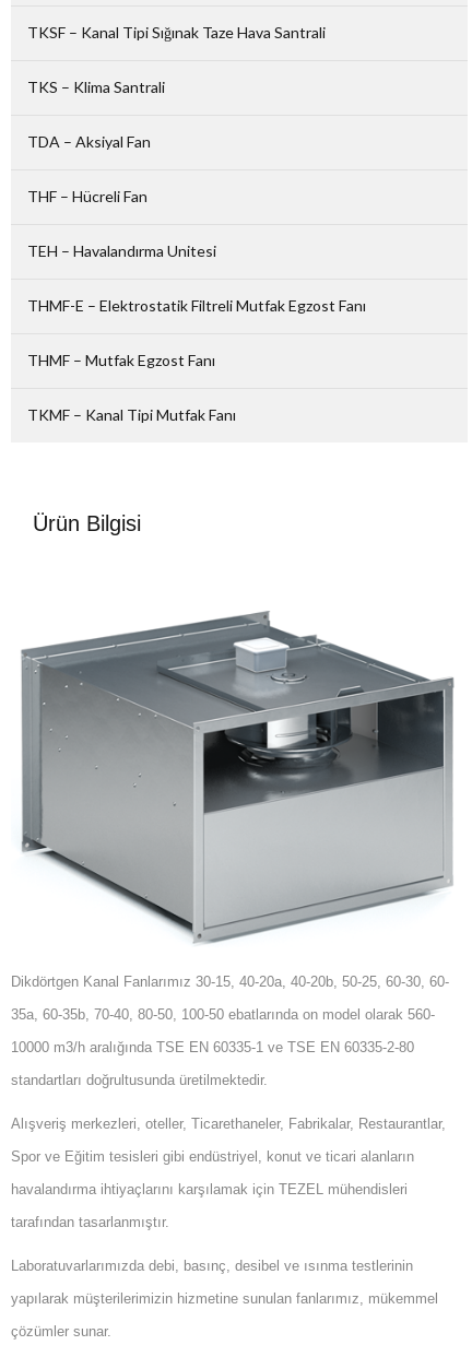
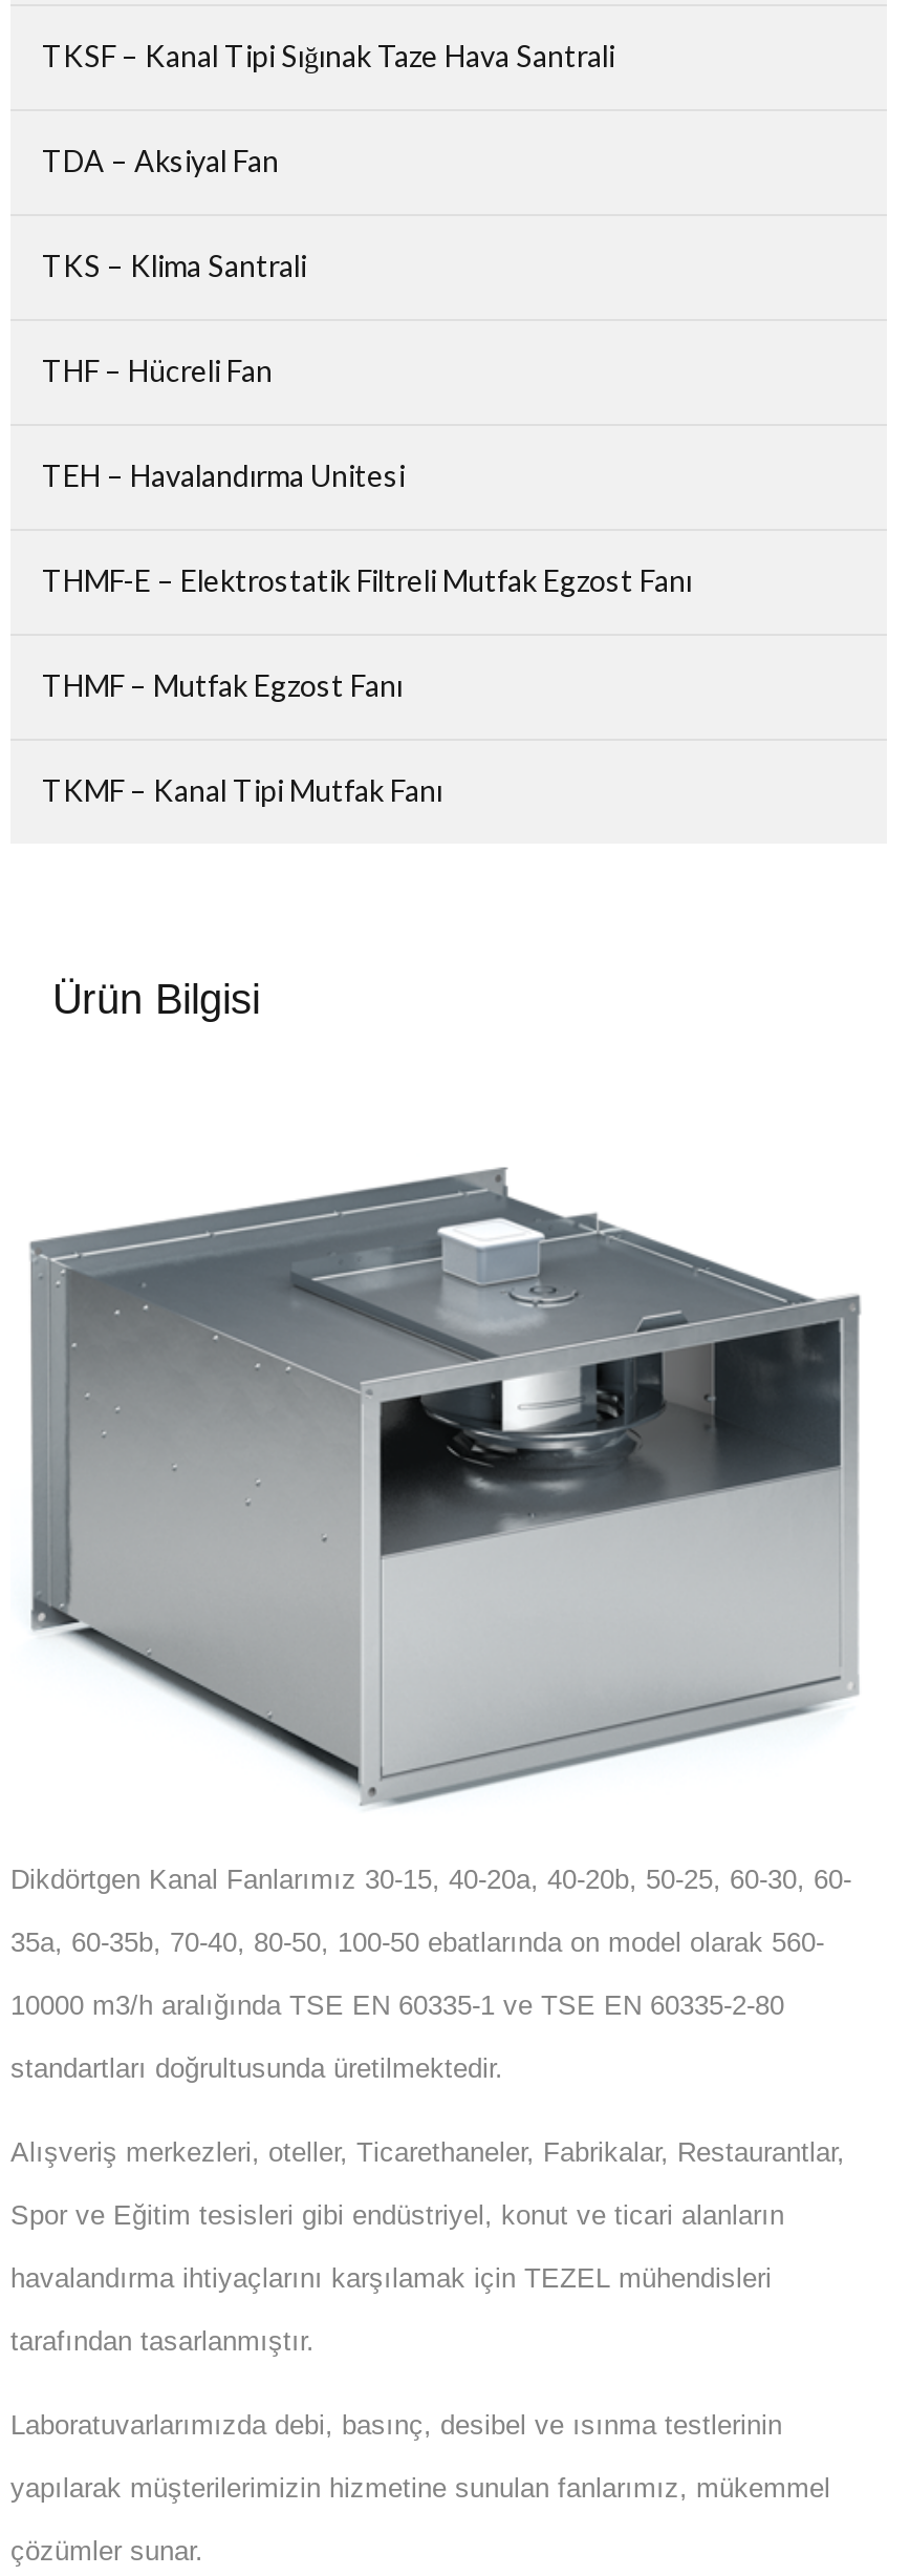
moved [27,78,165,96] -> [42,248,306,283]: TKS – Klima Santrali
moved [27,132,151,151] -> [42,143,279,178]: TDA – Aksiyal Fan

